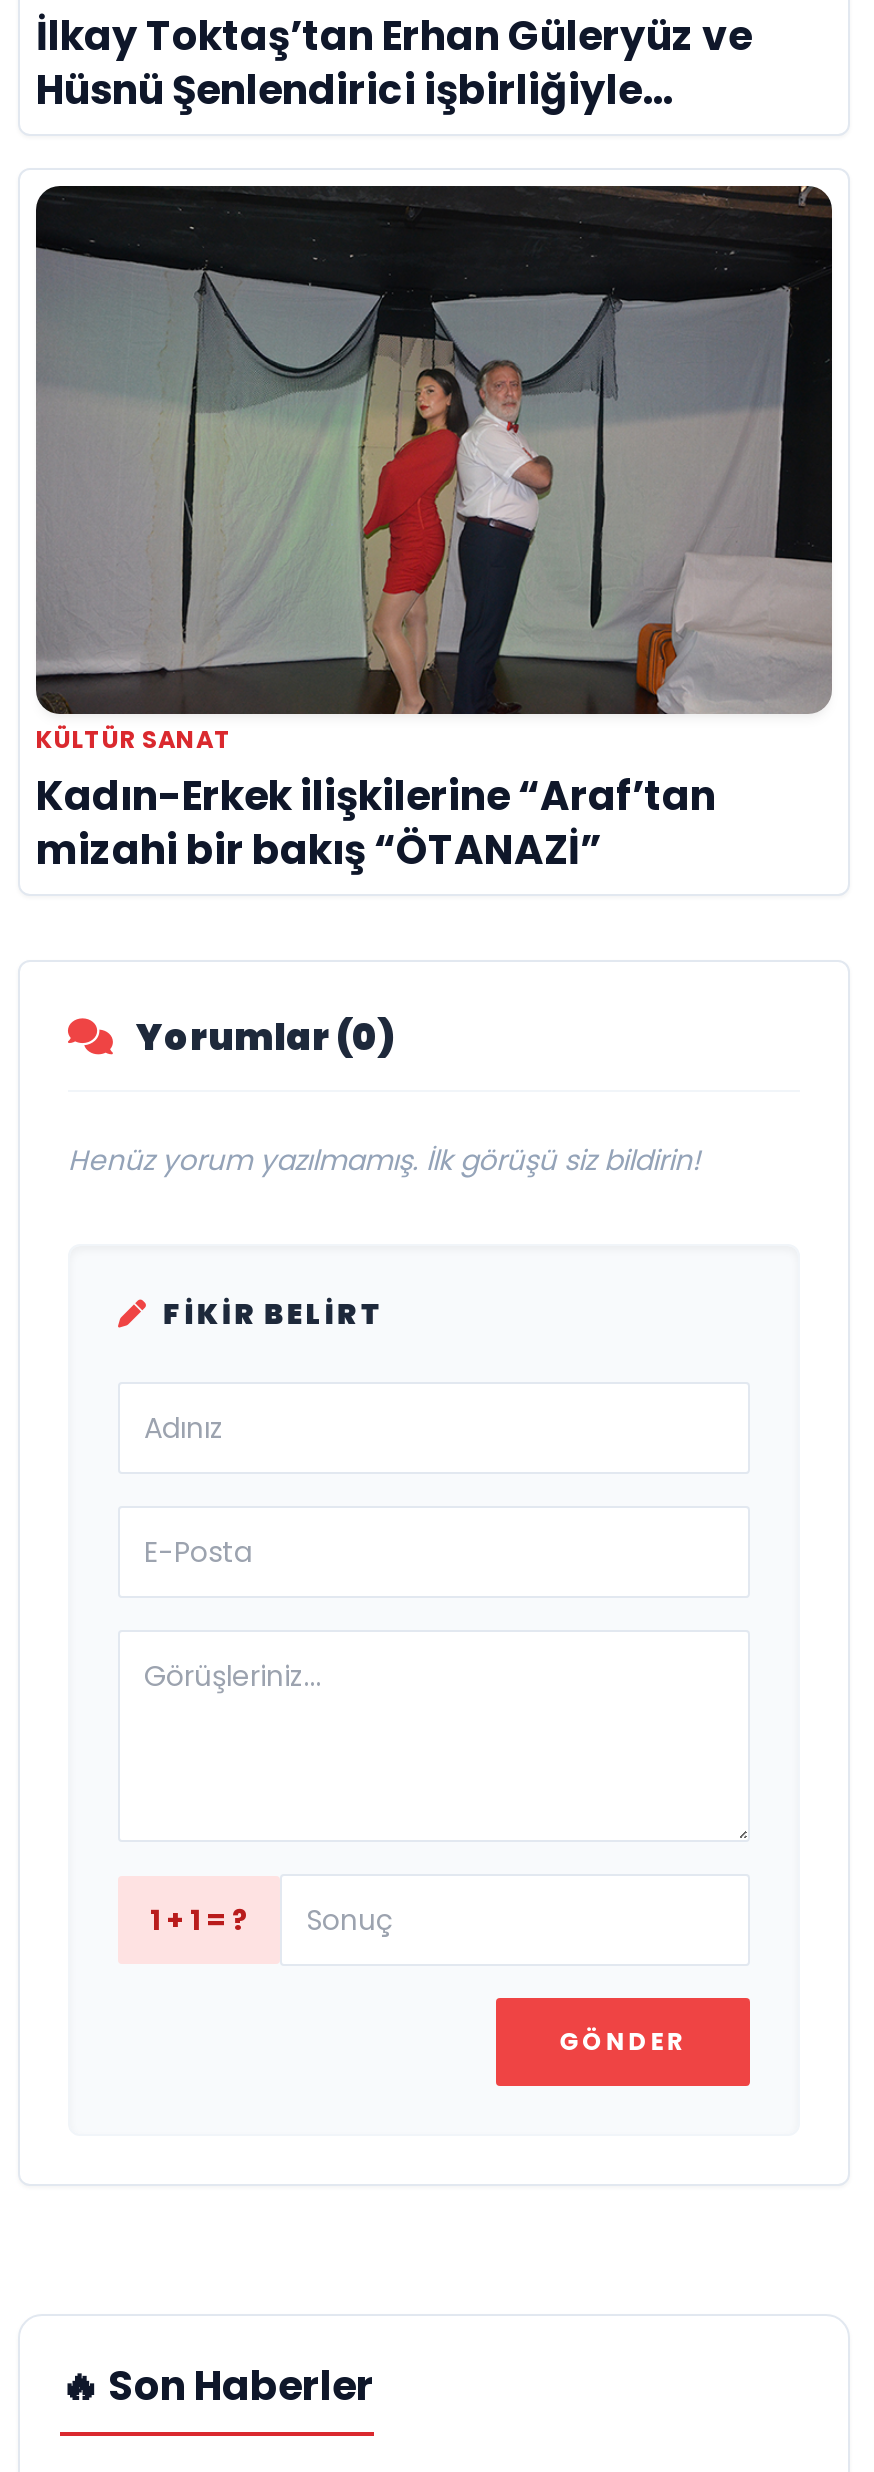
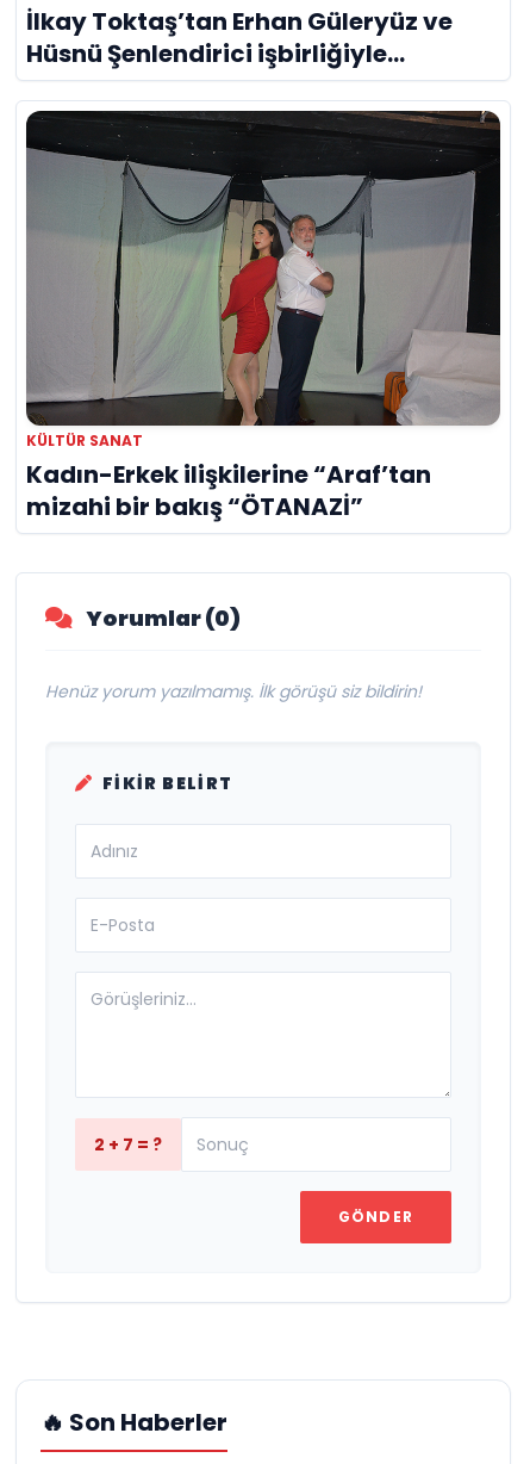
[150,1899,248,1939] 1 + 1 = ? -> [94,1132,162,1156] 2 + 7 = ?

